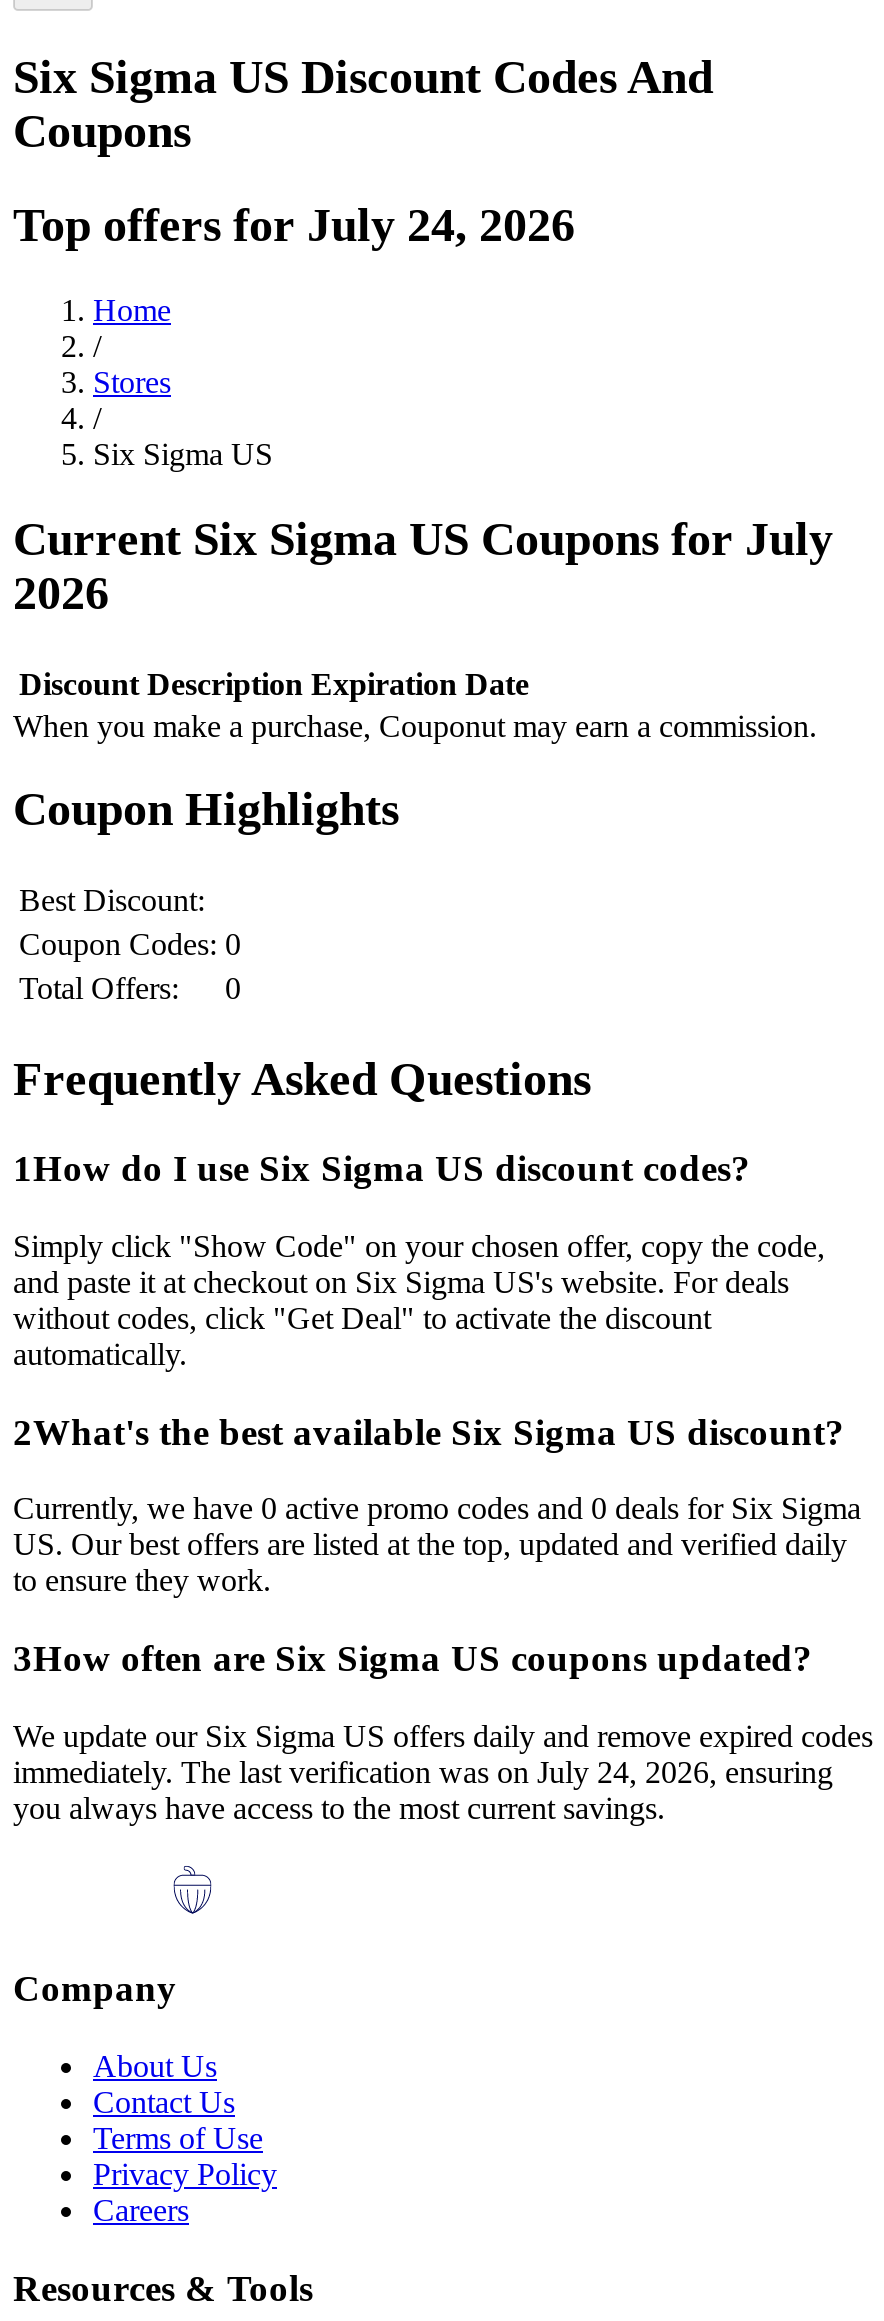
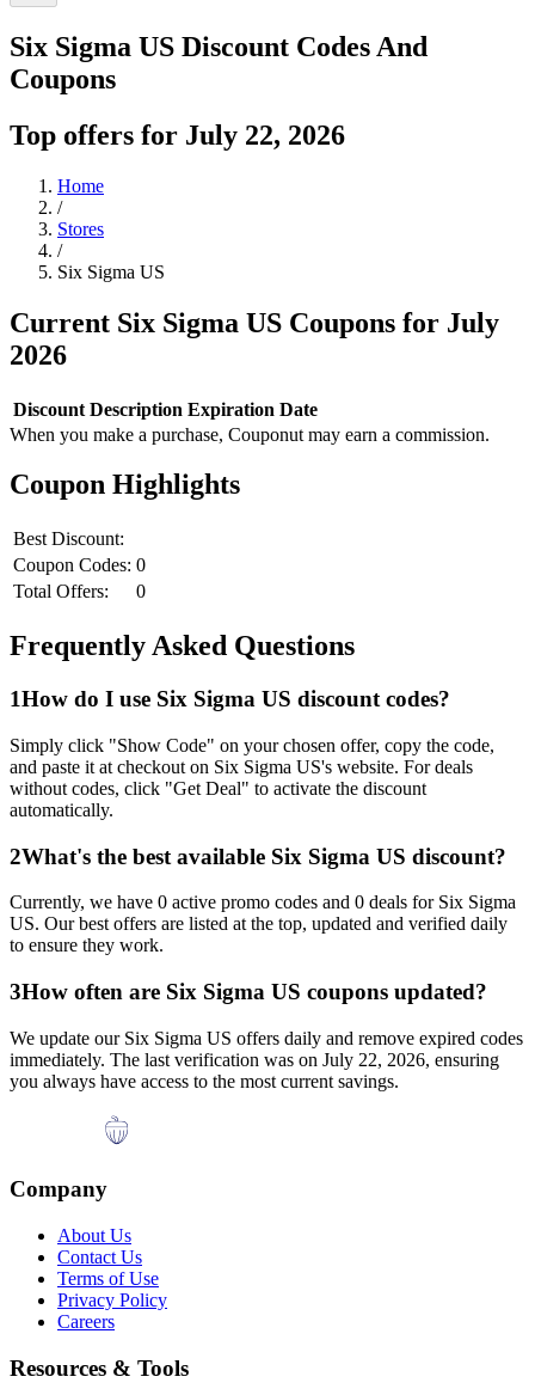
[13,199,575,251] Top offers for July 24, 2026 -> [10,119,345,150] Top offers for July 22, 2026
[13,1755,833,1789] immediately. The last verification was on July 24, 2026, ensuring -> [10,1049,499,1070] immediately. The last verification was on July 22, 2026, ensuring

